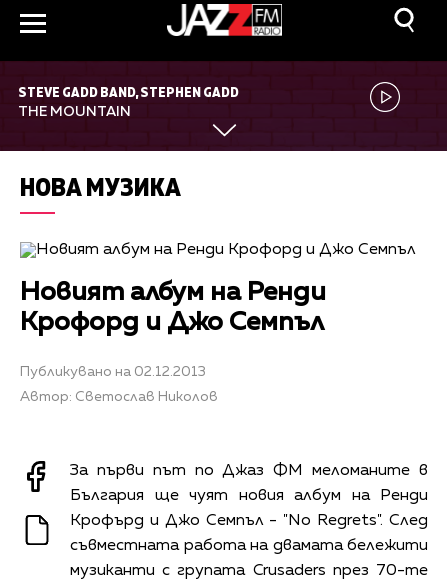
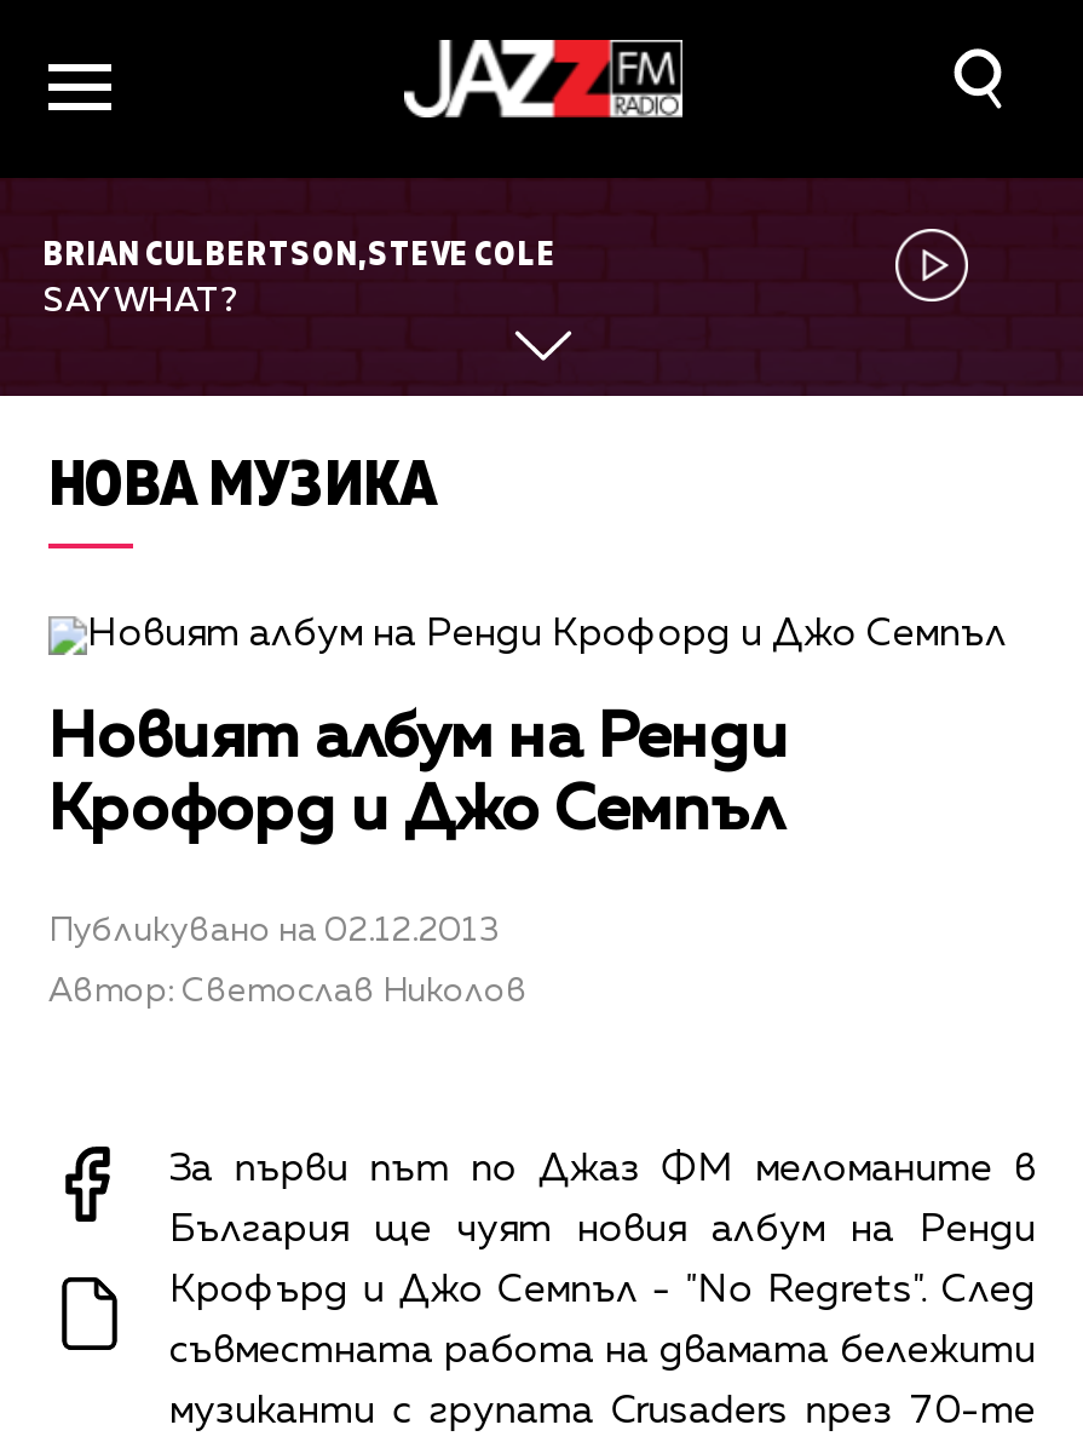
[18,83,239,119] STEVE GADD BAND, STEPHEN GADD | THE MOUNTAIN -> [44,232,557,319] BRIAN CULBERTSON, STEVE COLE | SAY WHAT?

